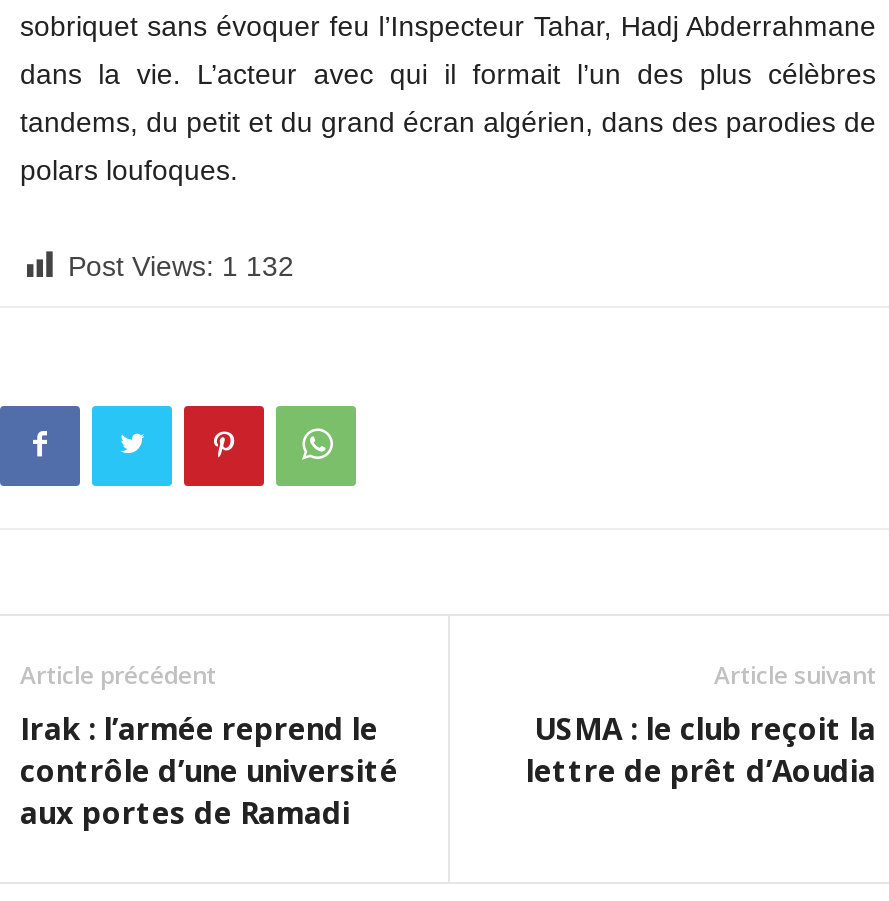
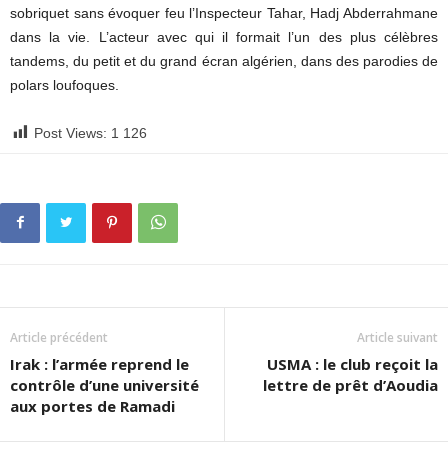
[68,250,294,282] Post Views: 1 132 -> [34,125,147,141] Post Views: 1 126

